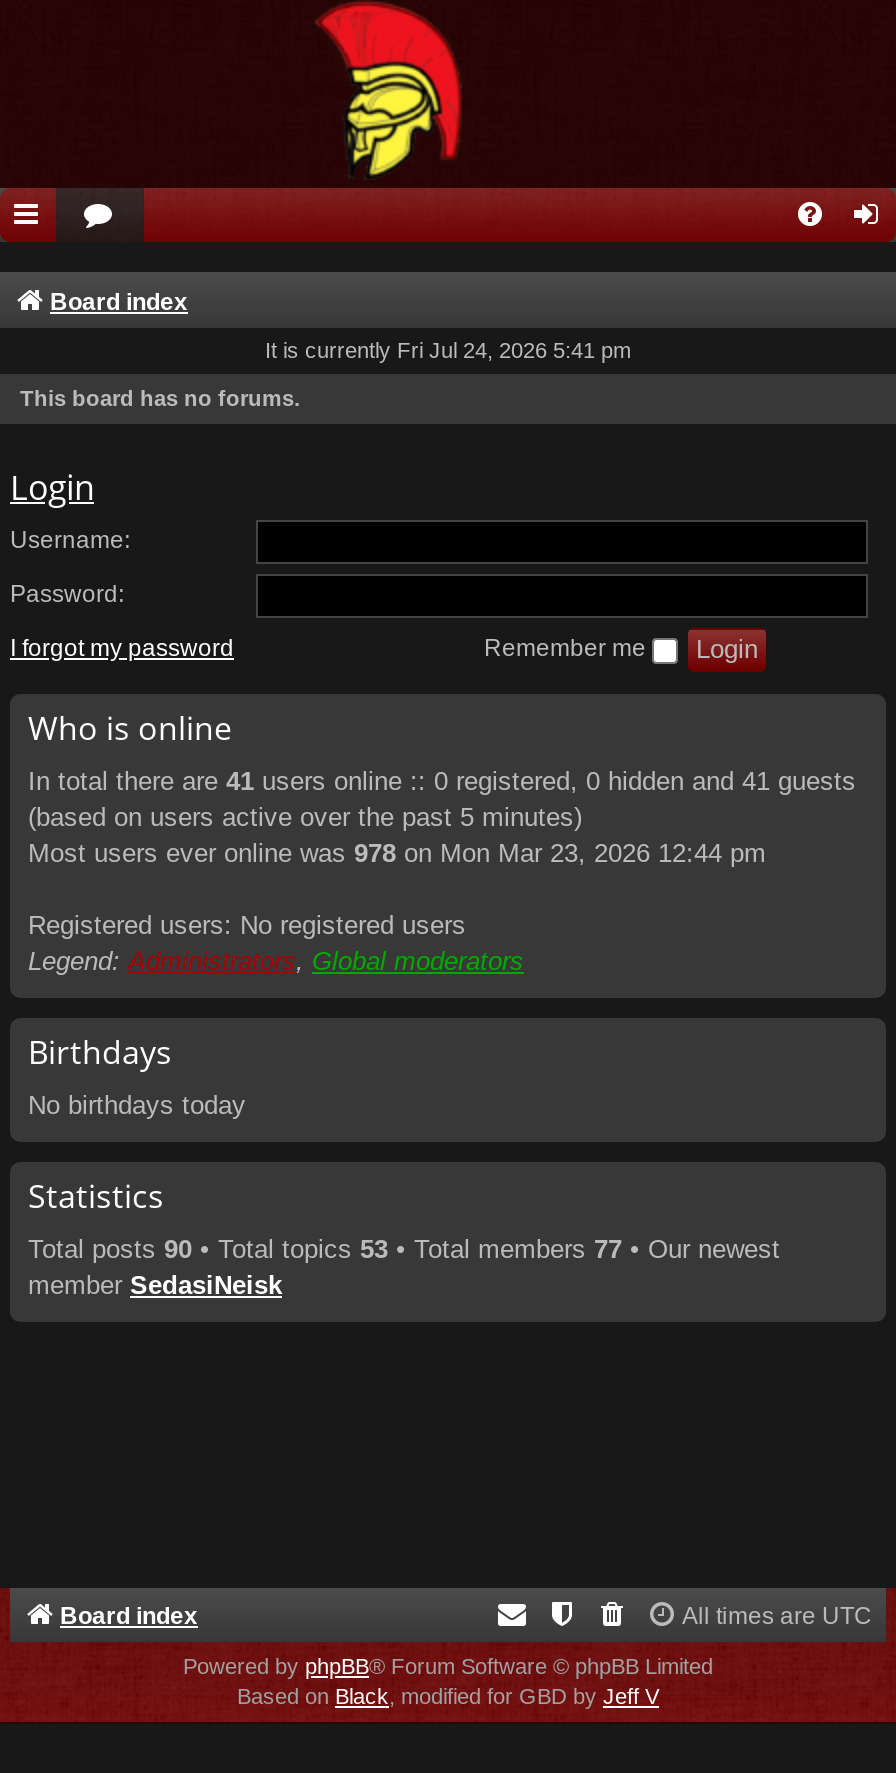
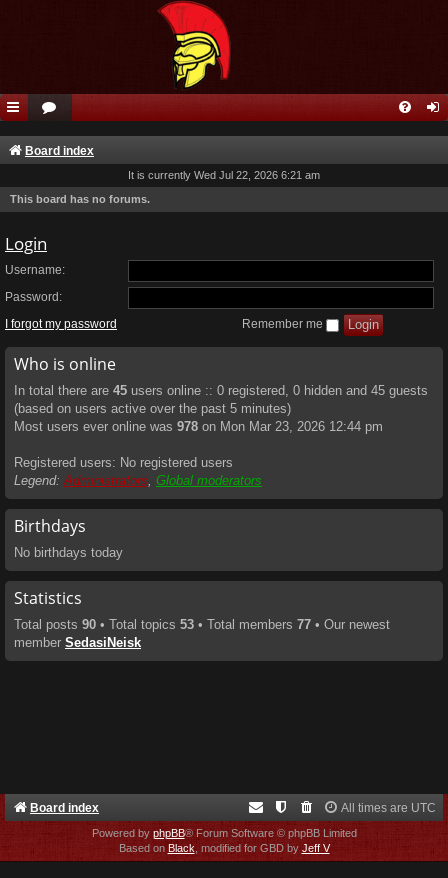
[265,338,631,362] It is currently Fri Jul 24, 2026 5:41 pm -> [128,169,320,181] It is currently Wed Jul 22, 2026 6:21 am
[28,766,856,796] In total there are 41 users online :: 0 registered, 0 hidden and 41 guests -> [14,383,428,398] In total there are 45 users online :: 0 registered, 0 hidden and 45 guests

